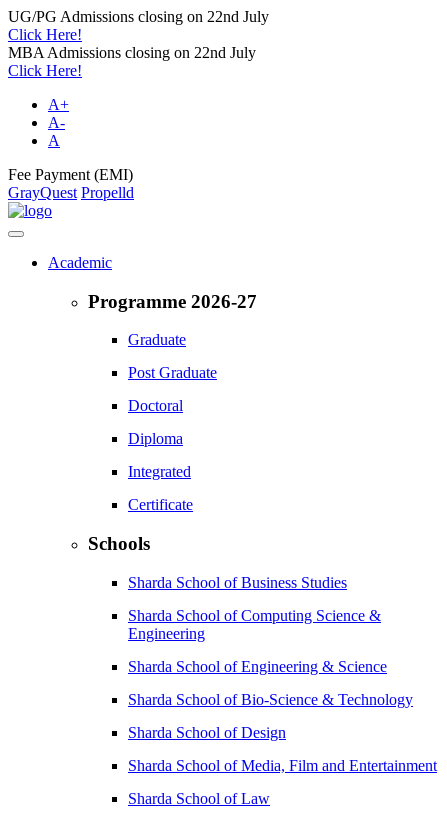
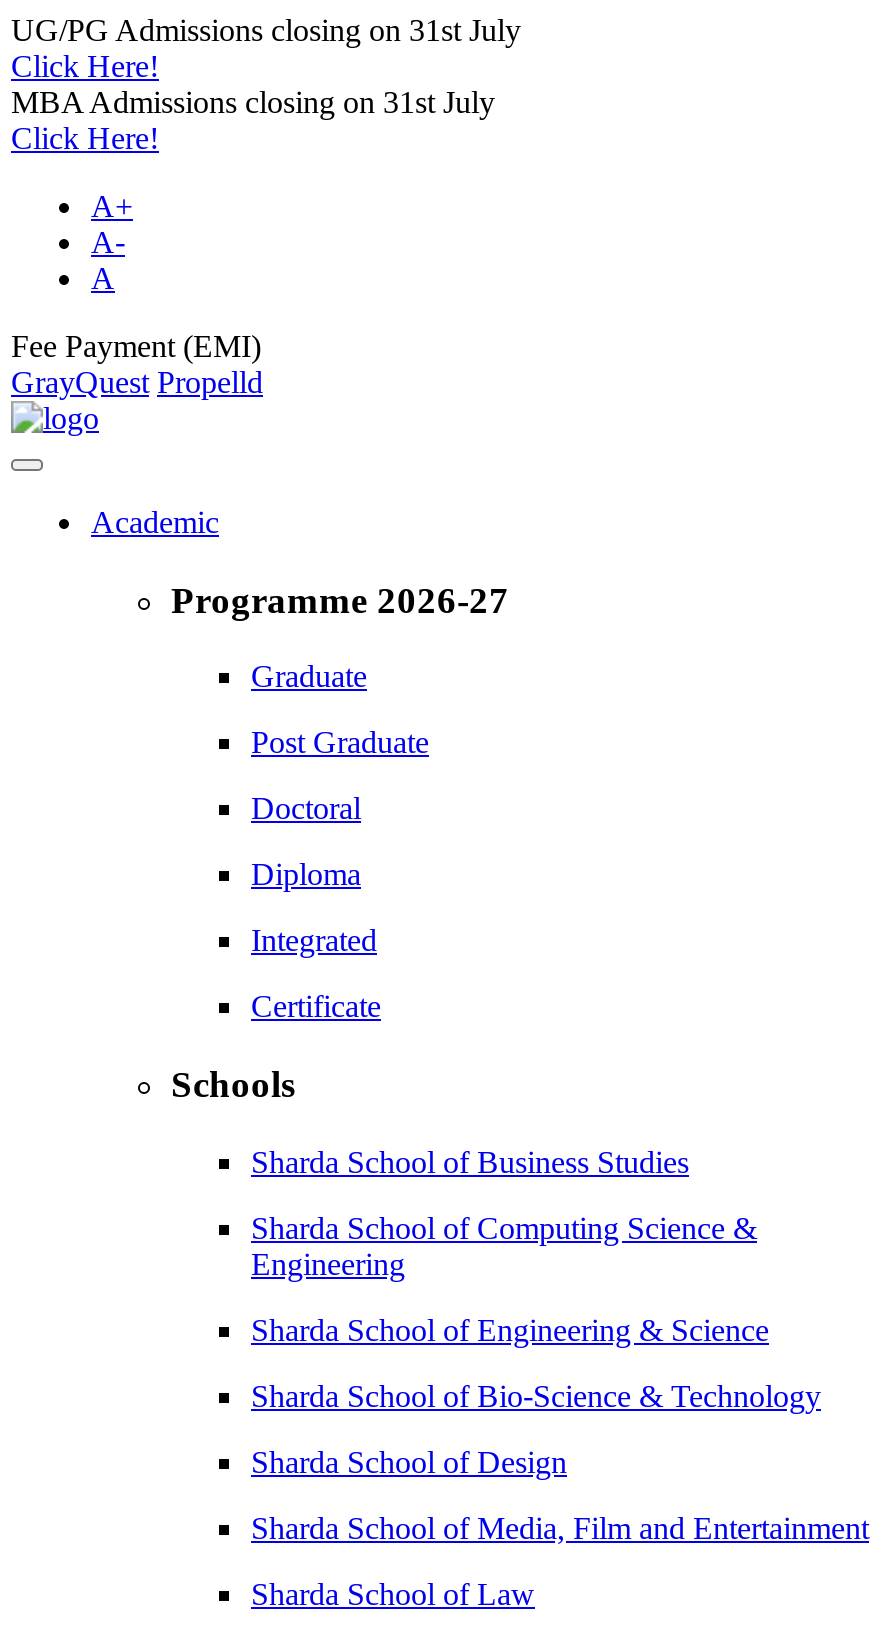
[8,8,269,25] UG/PG Admissions closing on 22nd July -> [11,13,521,47] UG/PG Admissions closing on 31st July
[8,44,256,61] MBA Admissions closing on 22nd July -> [11,85,495,119] MBA Admissions closing on 31st July

